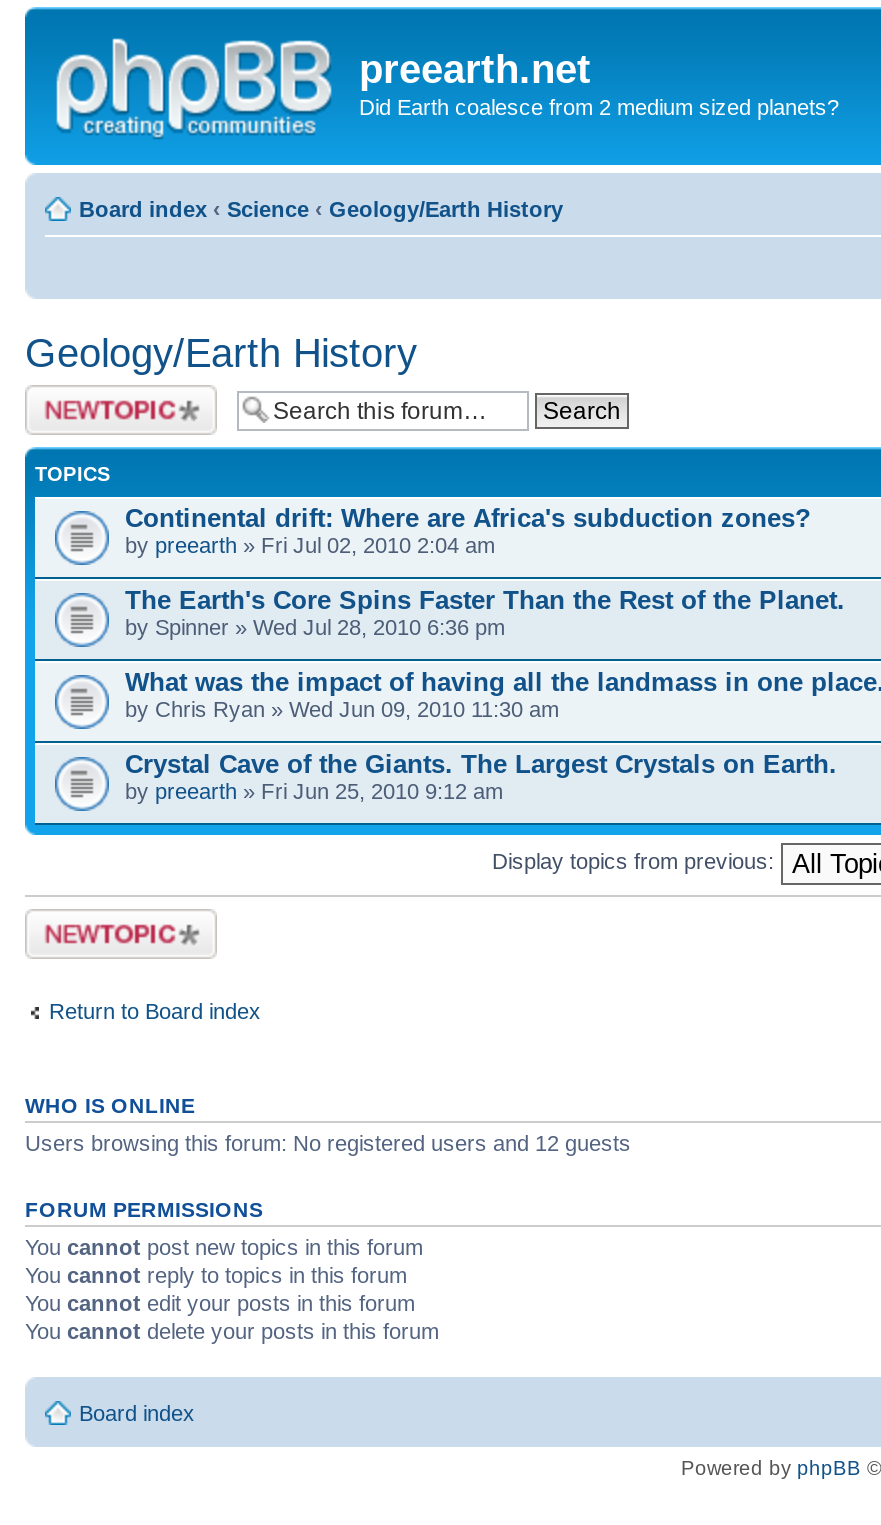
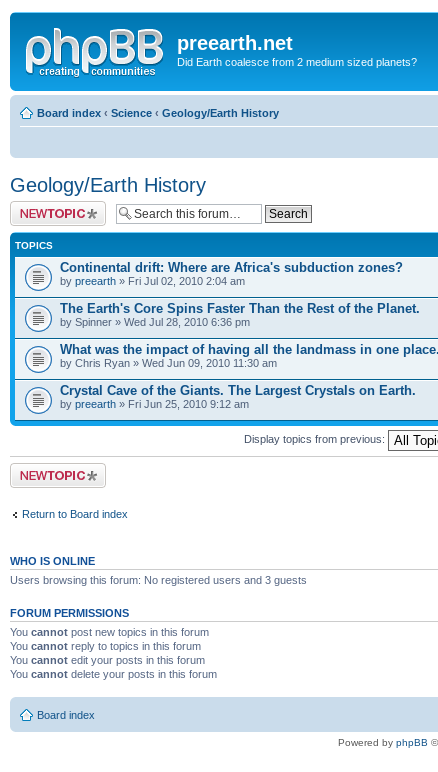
[25,1130,631,1154] Users browsing this forum: No registered users and 12 guests -> [10,573,307,585] Users browsing this forum: No registered users and 3 guests

